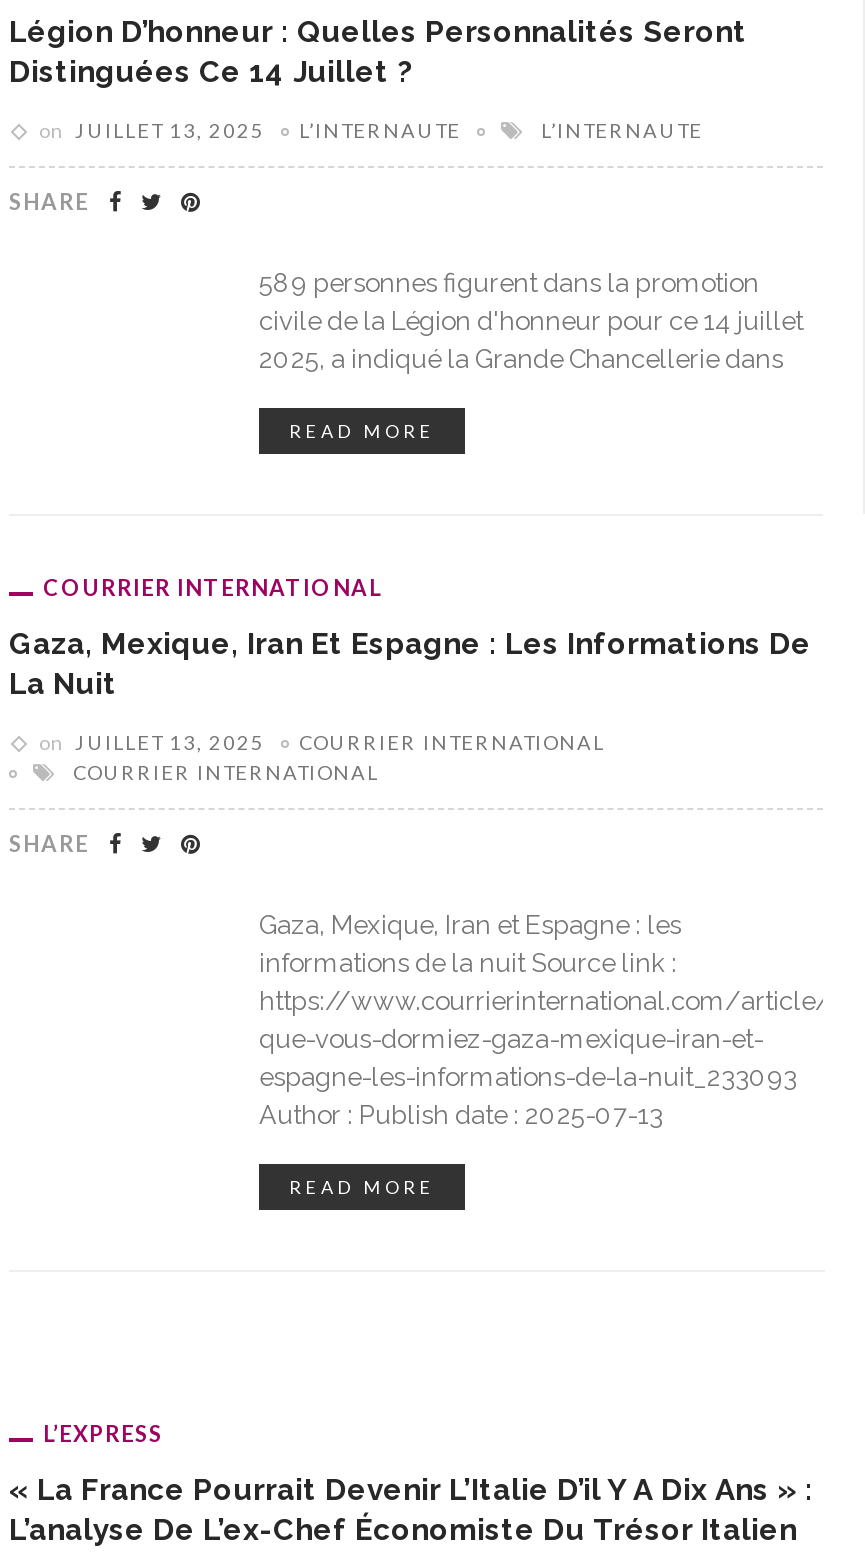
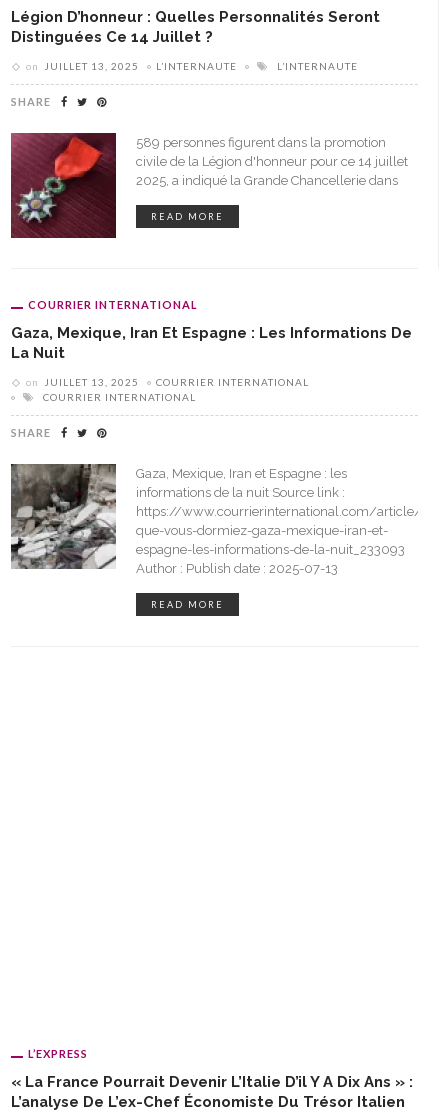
none -> [10,132,117,239] [image]
none -> [10,463,117,570] [image]

